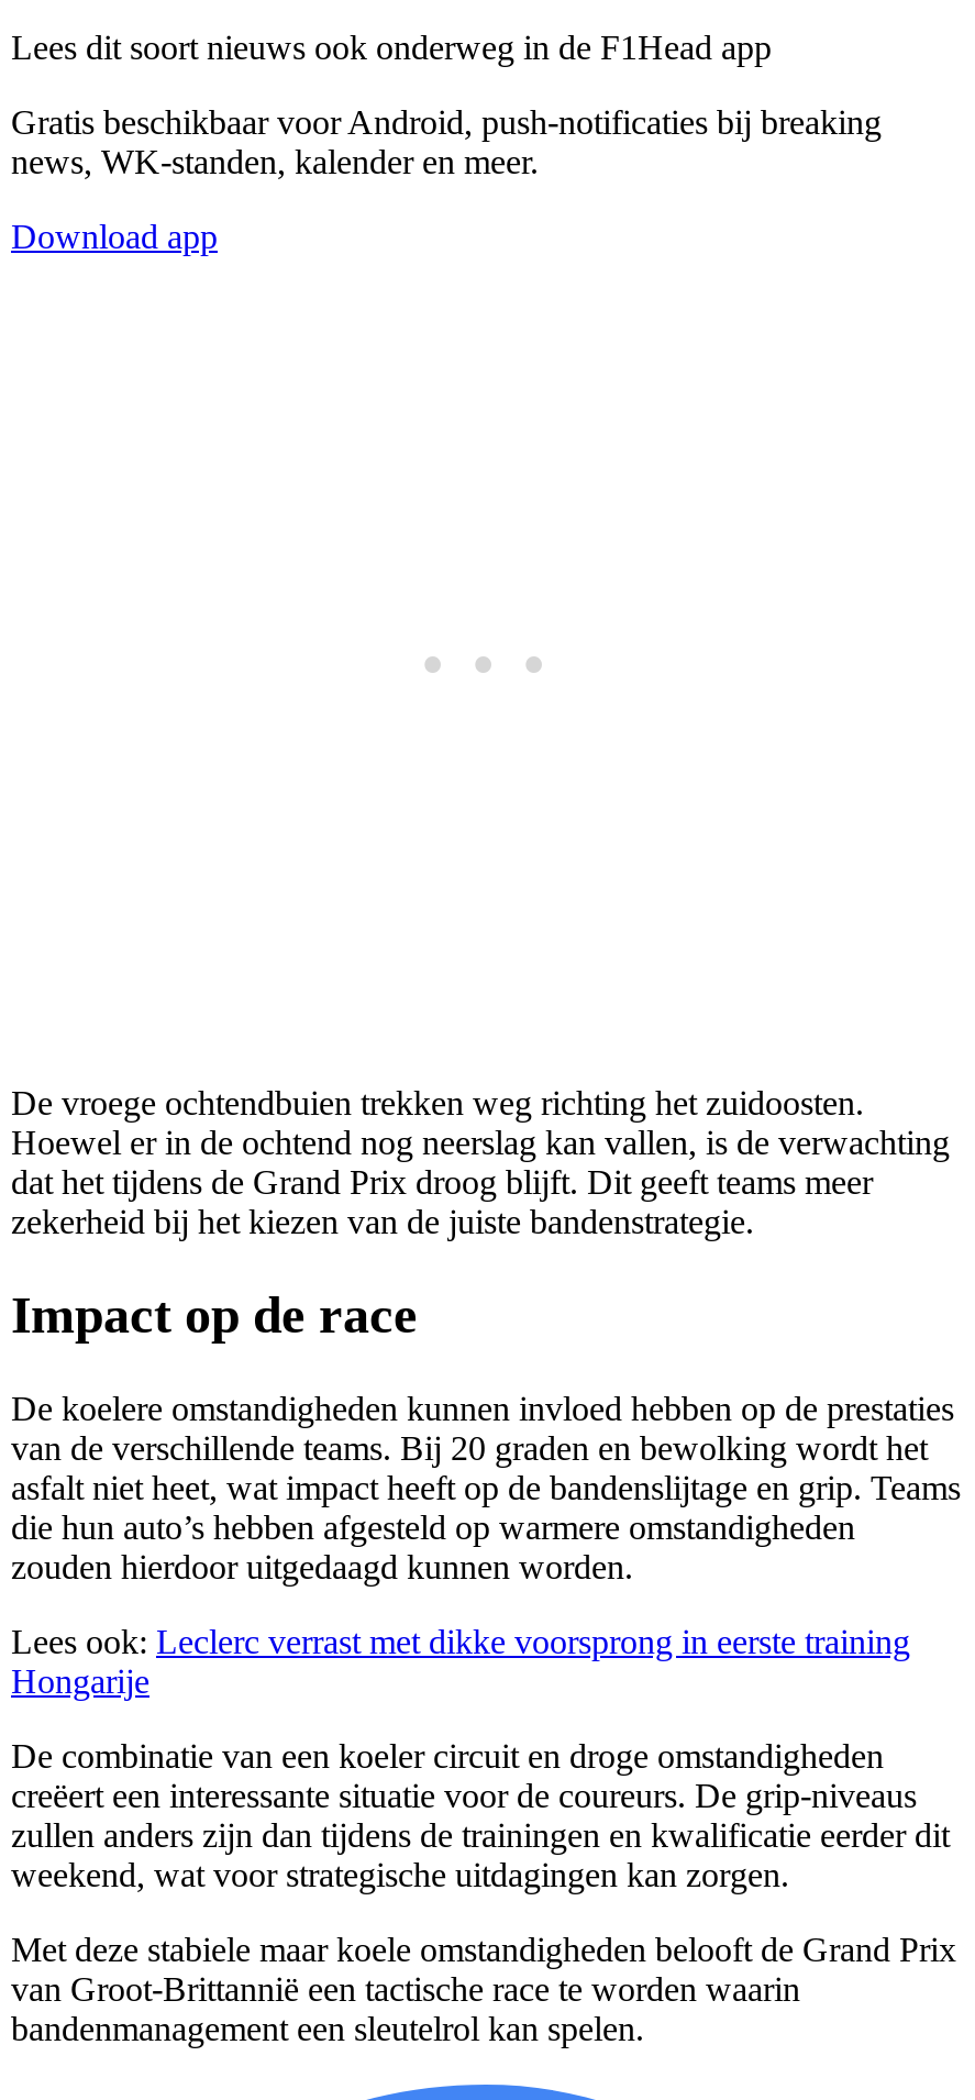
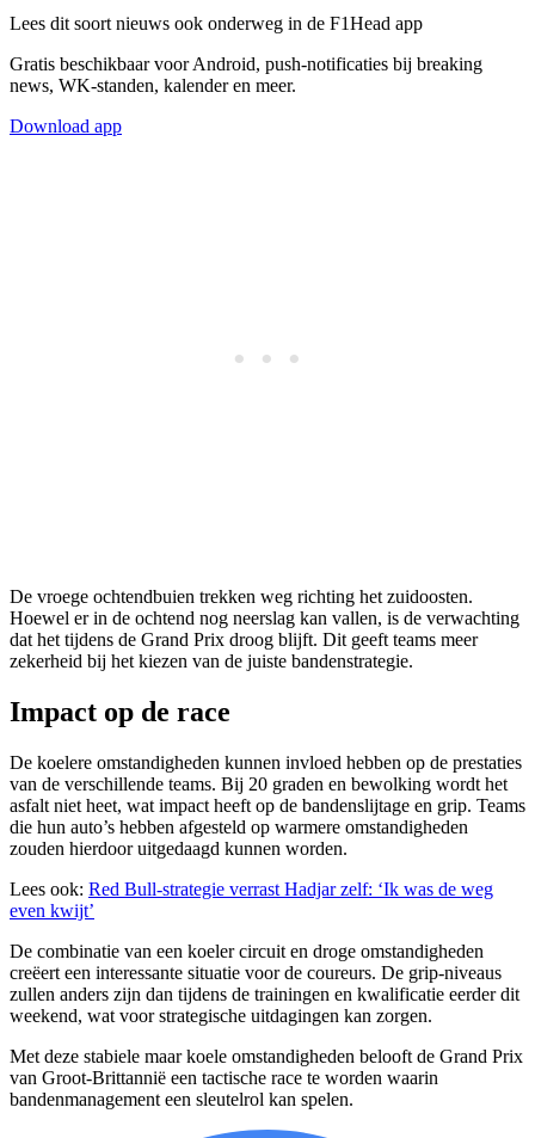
[11,1622,910,1699] Lees ook: Leclerc verrast met dikke voorsprong in eerste training | Hongarije -> [10,878,493,920] Lees ook: Red Bull-strategie verrast Hadjar zelf: ‘Ik was de weg | even kwijt’

